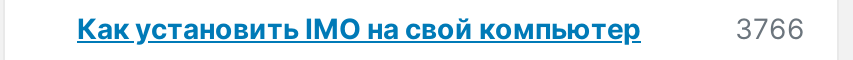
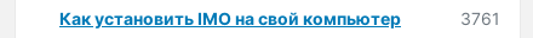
[735,11,805,45] 3766 -> [460,9,500,29] 3761

